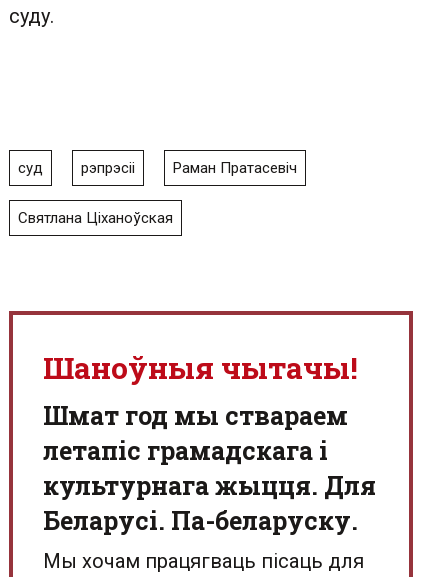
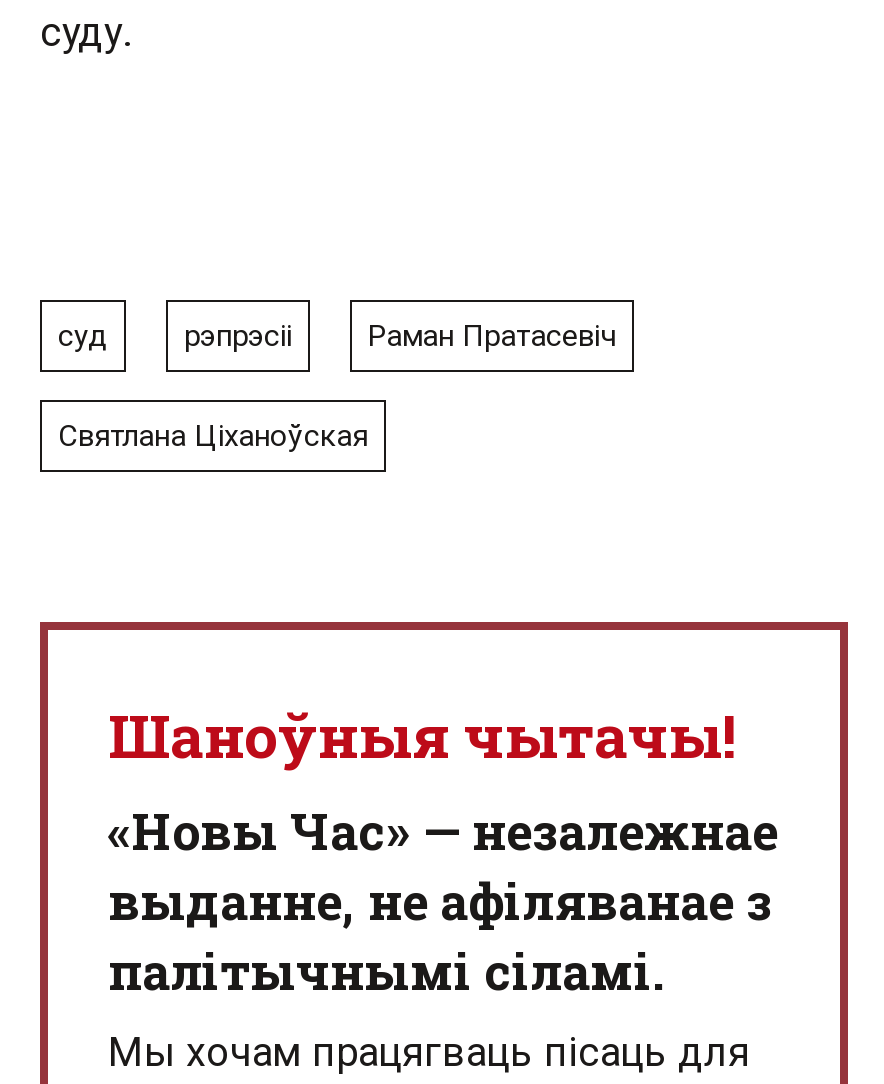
[43,399,376,537] Шмат год мы ствараем | летапіс грамадскага і | культурнага жыцця. Для | Беларусі. Па-беларуску. -> [108,799,778,1005] «Новы Час» — незалежнае | выданне, не афіляванае з | палітычнымі сіламі.

